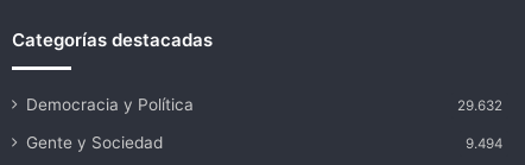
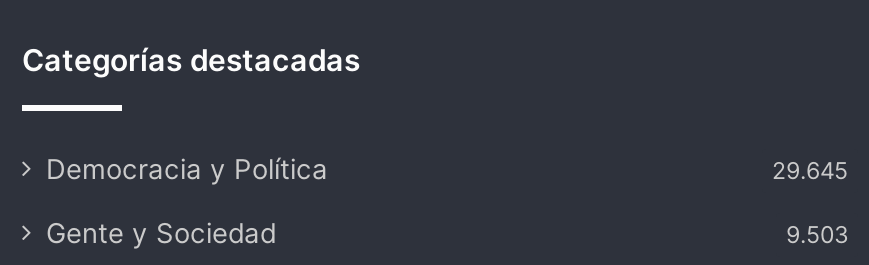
[457,97,502,114] 29.632 -> [772,157,848,185] 29.645
[466,135,502,152] 9.494 -> [786,221,848,249] 9.503

